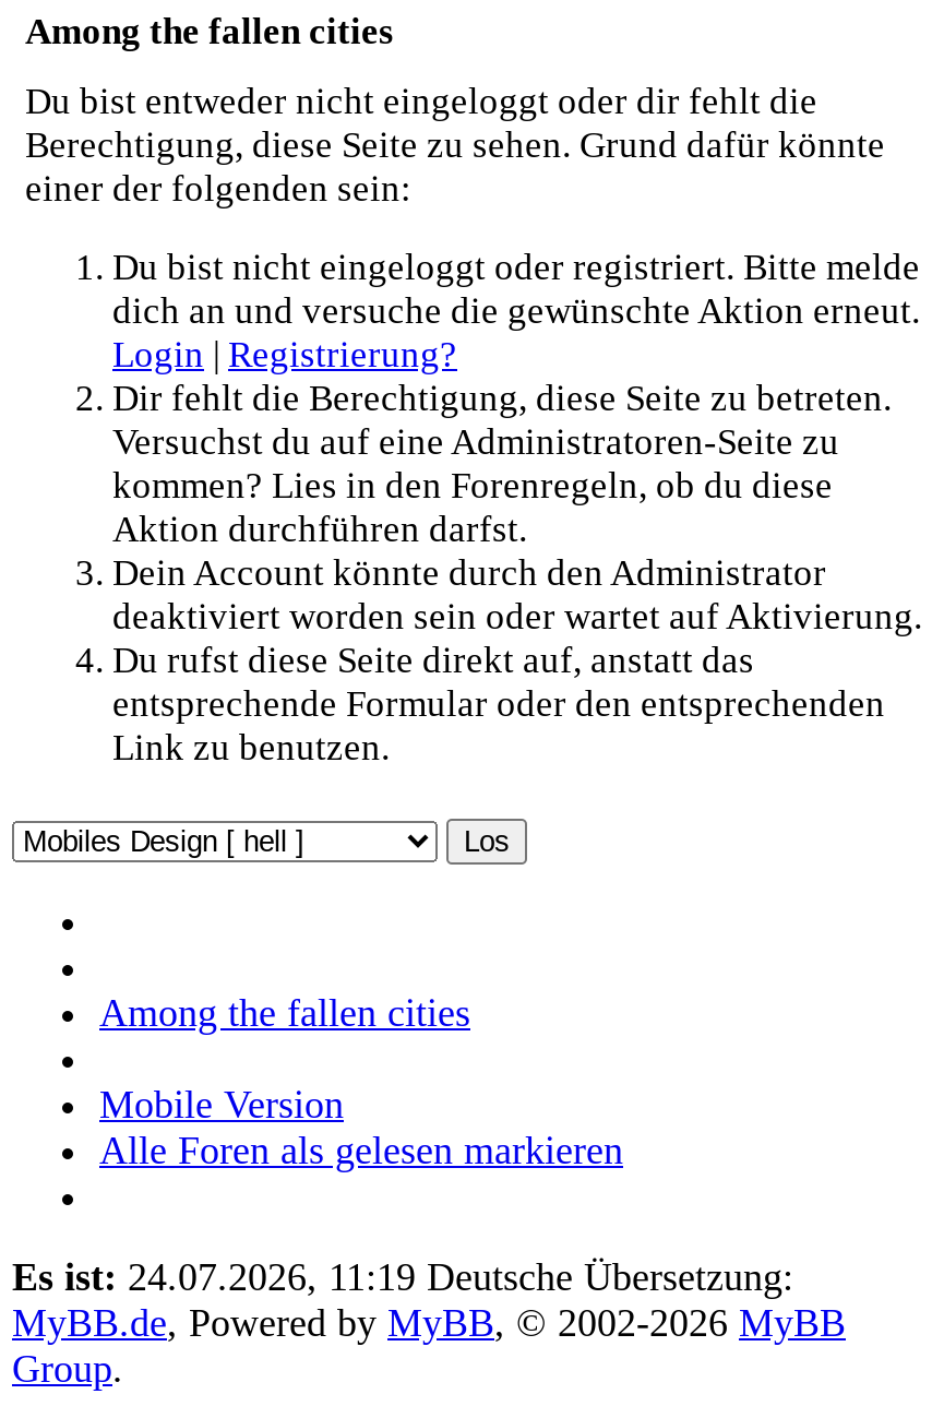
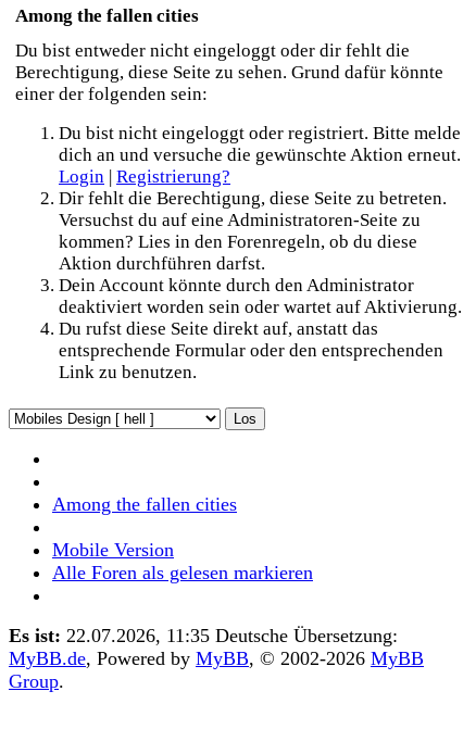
[12,1255,793,1299] Es ist: 24.07.2026, 11:19 Deutsche Übersetzung: -> [9,625,398,646] Es ist: 22.07.2026, 11:35 Deutsche Übersetzung:

